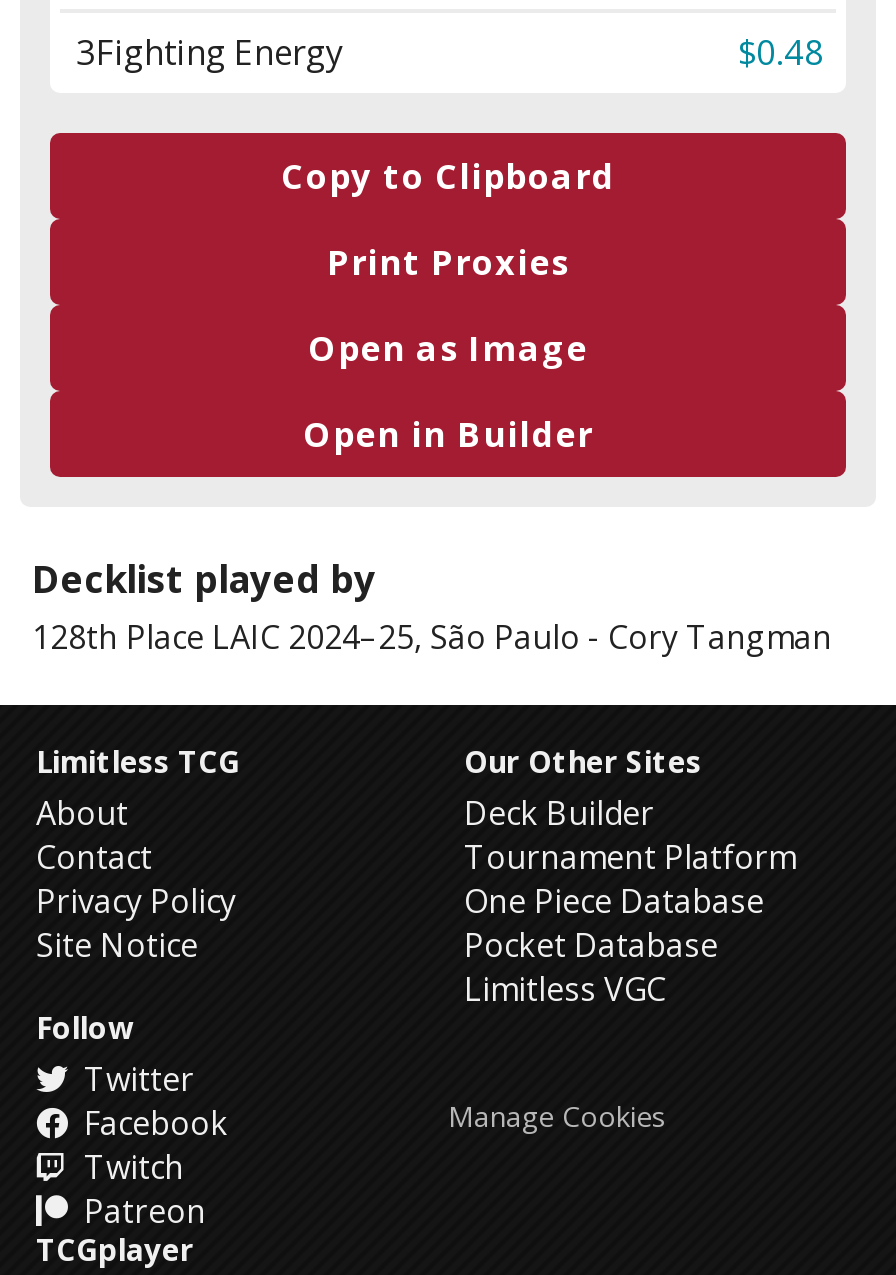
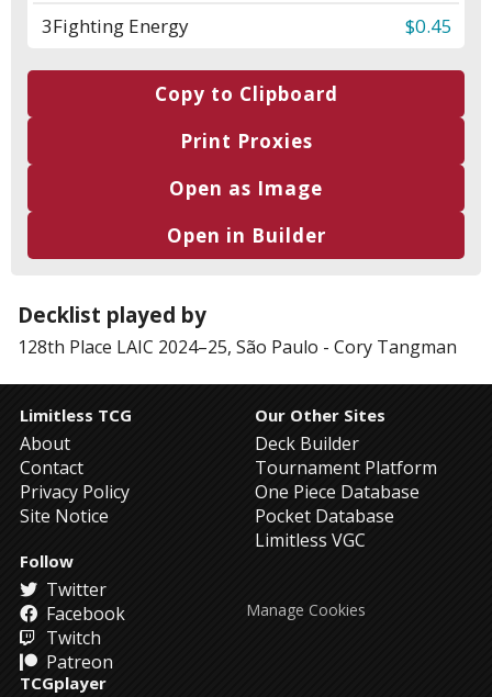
[738,29,824,75] $0.48 -> [405,13,452,38] $0.45

